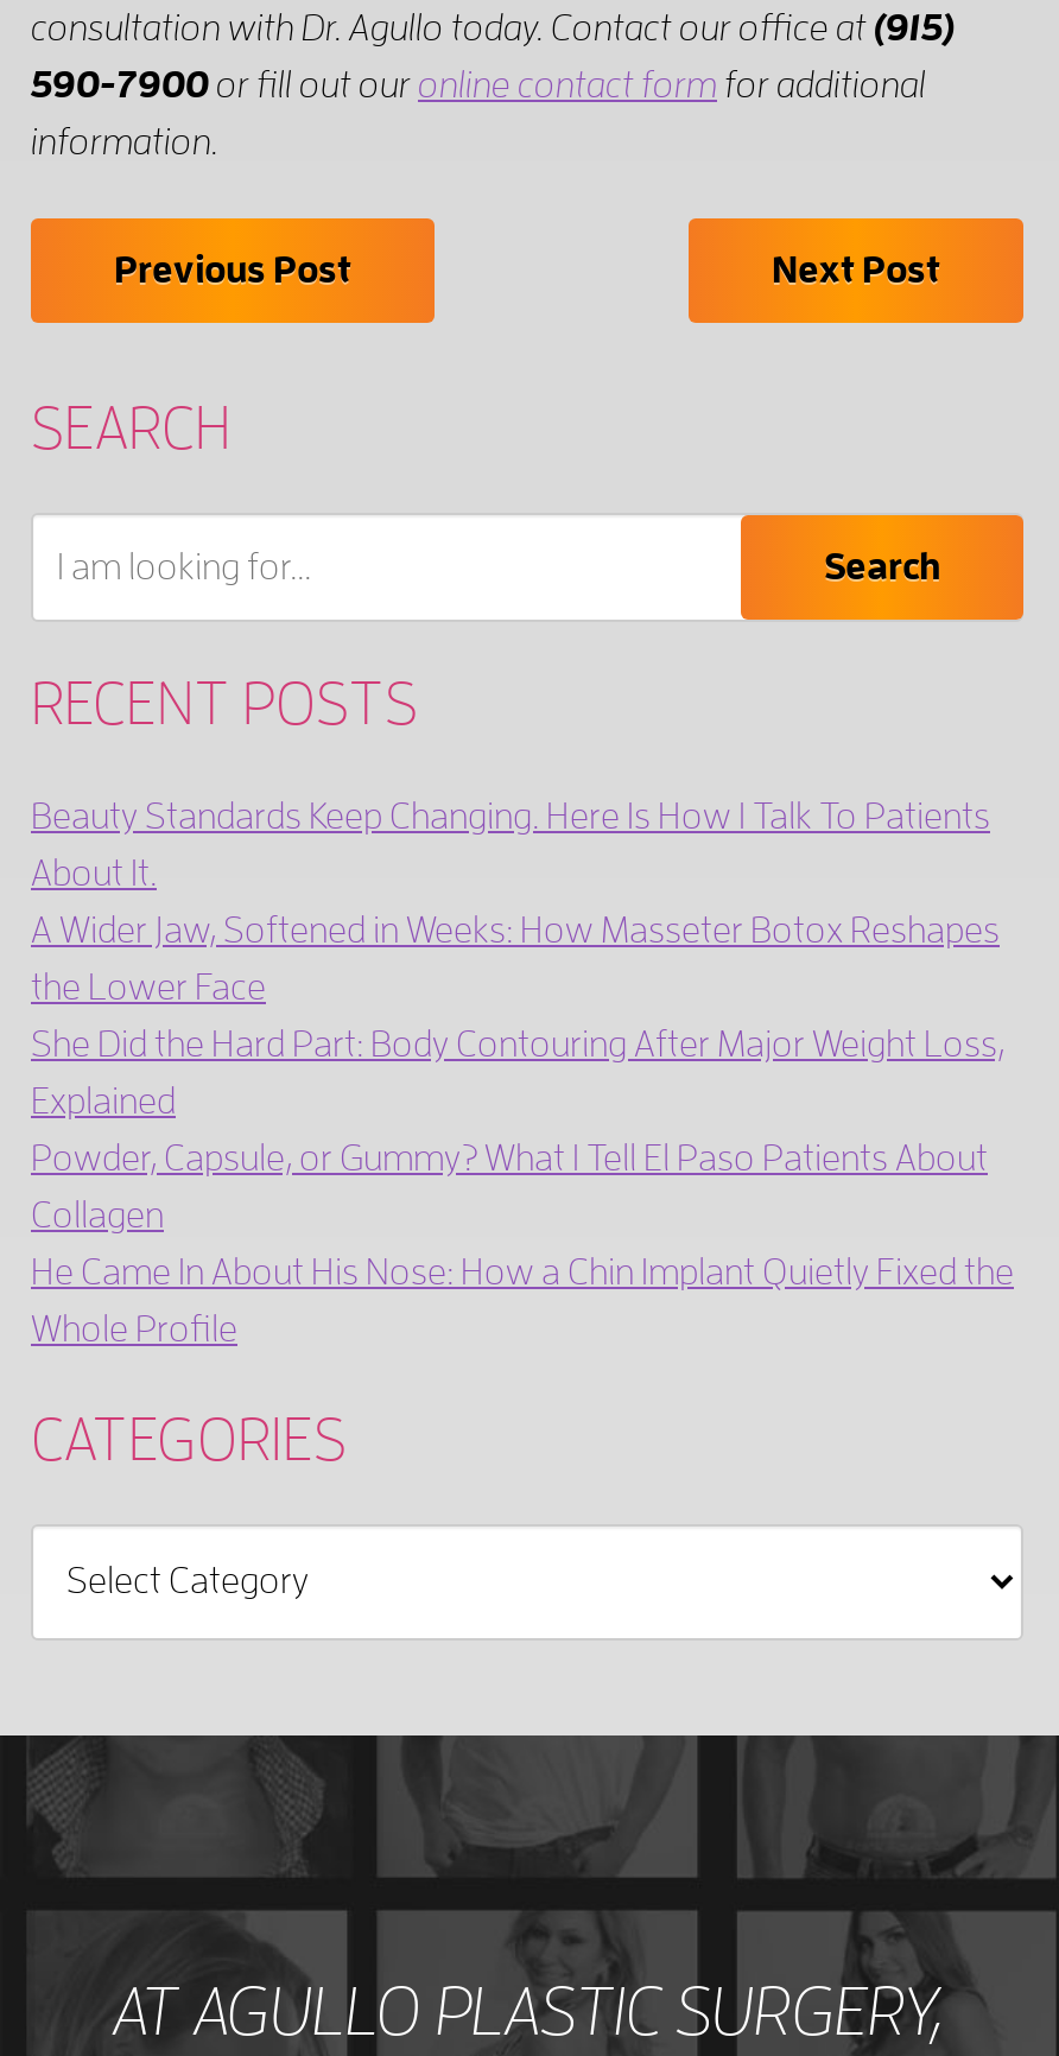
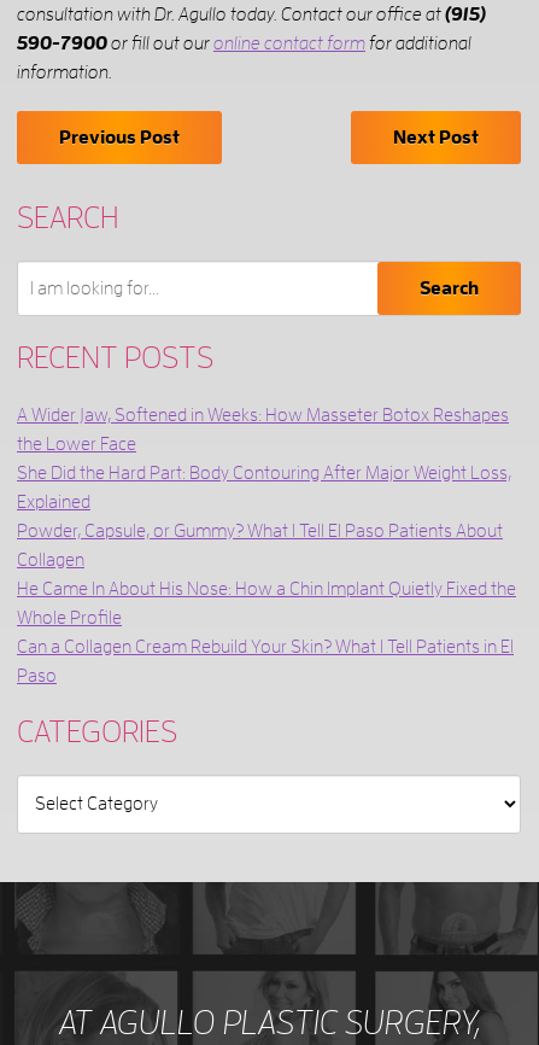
[31,797,990,892] Beauty Standards Keep Changing. Here Is How I Talk To Patients | About It. -> none
moved [31,911,1014,1348] -> [17,405,516,627]: A Wider Jaw, Softened in Weeks: How Masseter Botox Reshapes | the Lower Face | She Did the Hard Part: Body Contouring After Major Weight Loss, | Explained | Powder, Capsule, or Gummy? What I Tell El Paso Patients About | Collagen | He Came In About His Nose: How a Chin Implant Quietly Fixed the | Whole Profile
none -> [17,637,514,685] Can a Collagen Cream Rebuild Your Skin? What I Tell Patients in El | Paso

